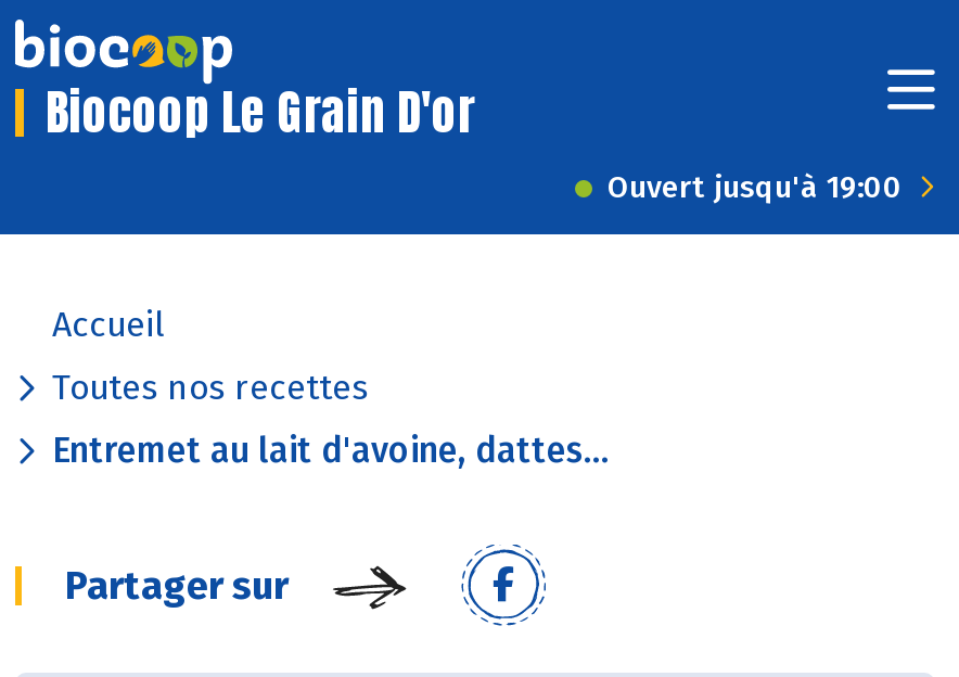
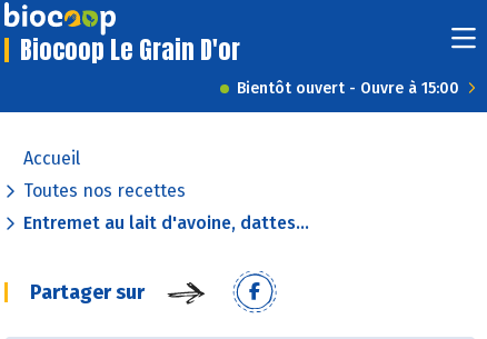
[608,169,903,206] Ouvert jusqu'à 19:00 -> [237,79,459,98] Bientôt ouvert - Ouvre à 15:00

